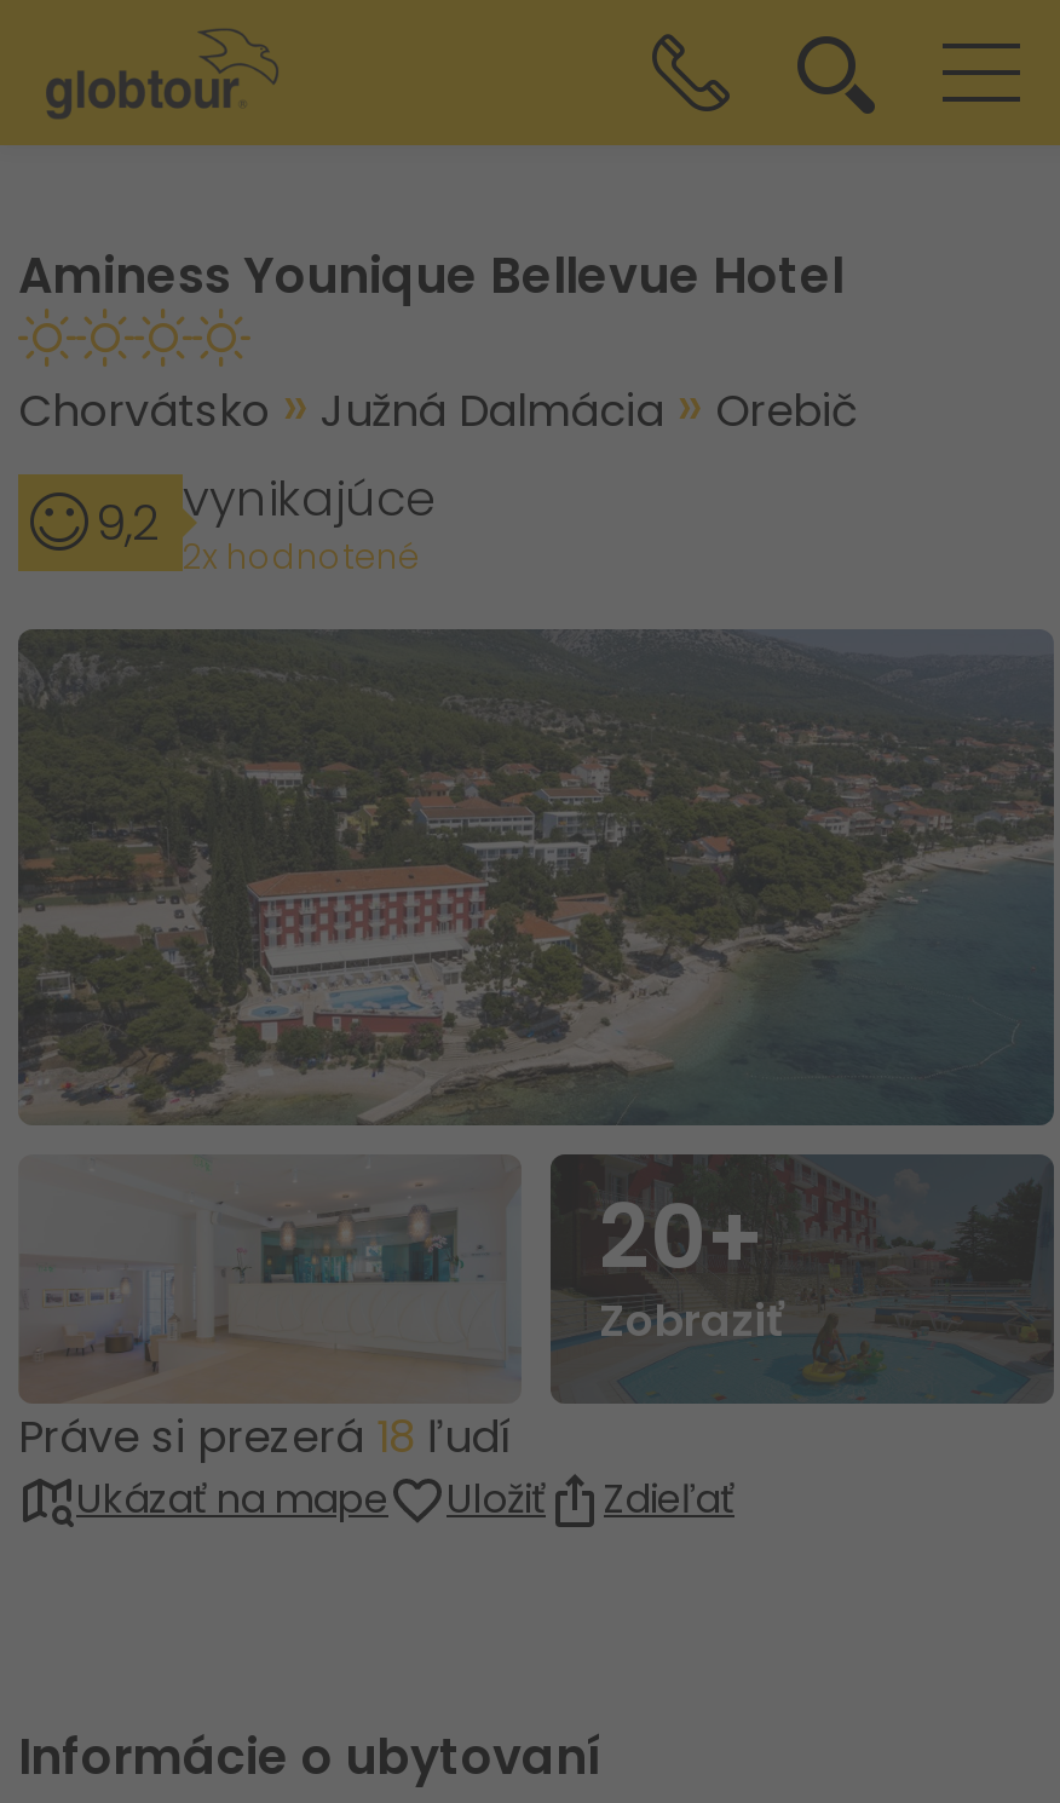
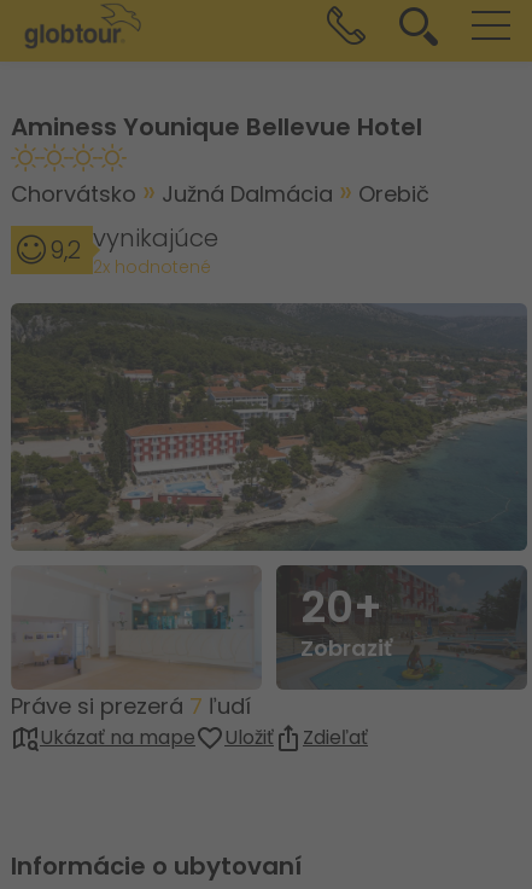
[18,1406,512,1467] Práve si prezerá 18 ľudí -> [11,691,251,721] Práve si prezerá 7 ľudí

